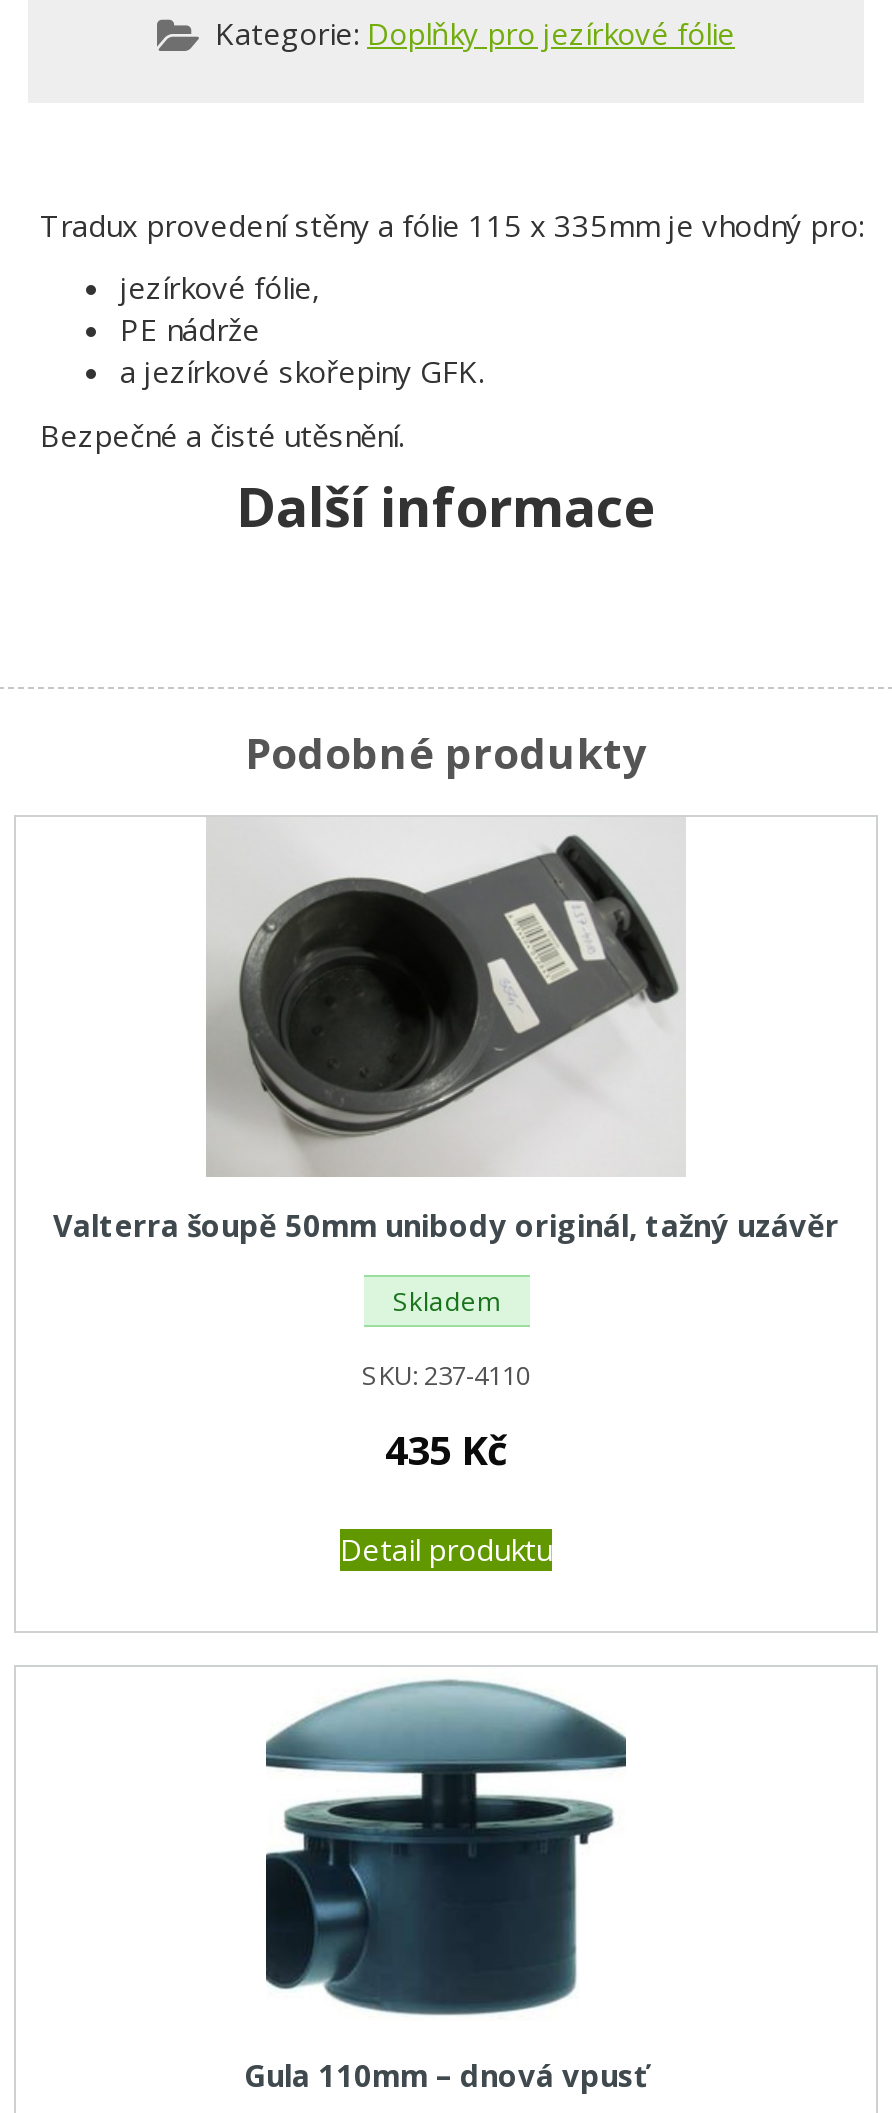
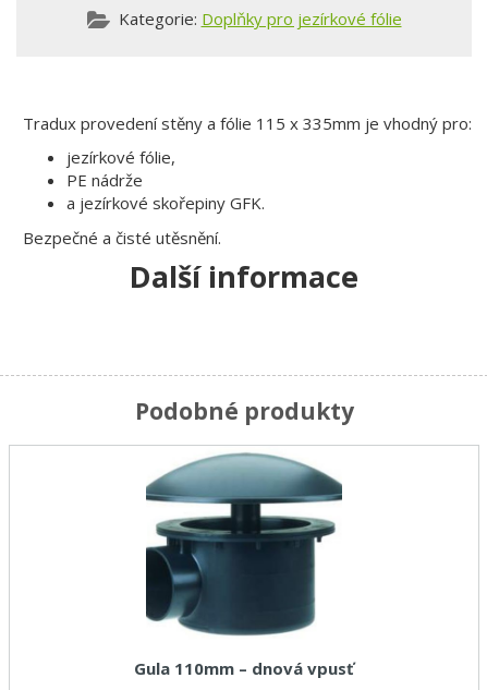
[53,833,839,1569] [image] | Valterra šoupě 50mm unibody originál, tažný uzávěr | Skladem | SKU: 237-4110 | 435 Kč | Detail produktu -> none

